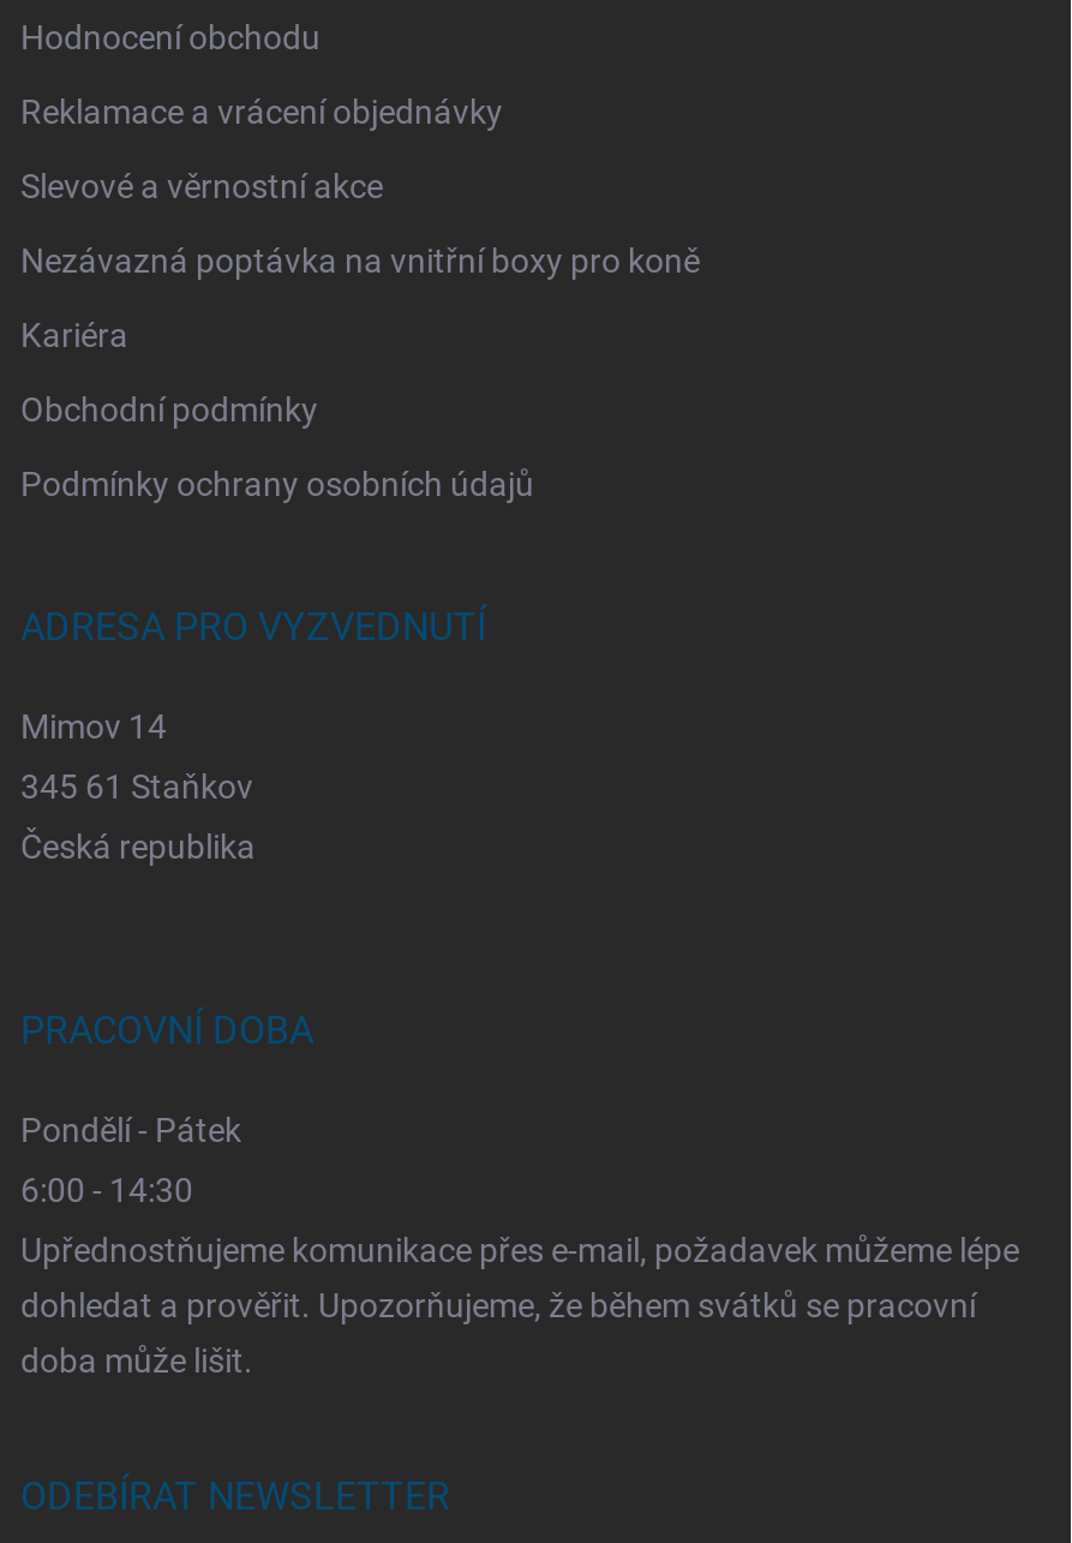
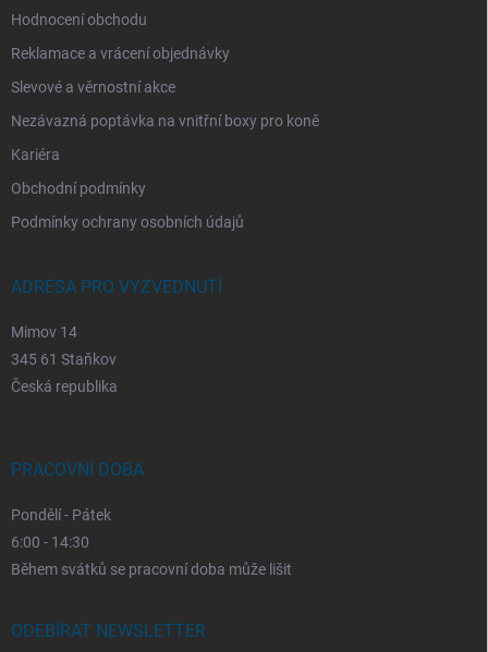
[20,1230,1019,1379] Upřednostňujeme komunikace přes e-mail, požadavek můžeme lépe | dohledat a prověřit. Upozorňujeme, že během svátků se pracovní | doba může lišit. -> [11,560,292,578] Během svátků se pracovní doba může lišit

